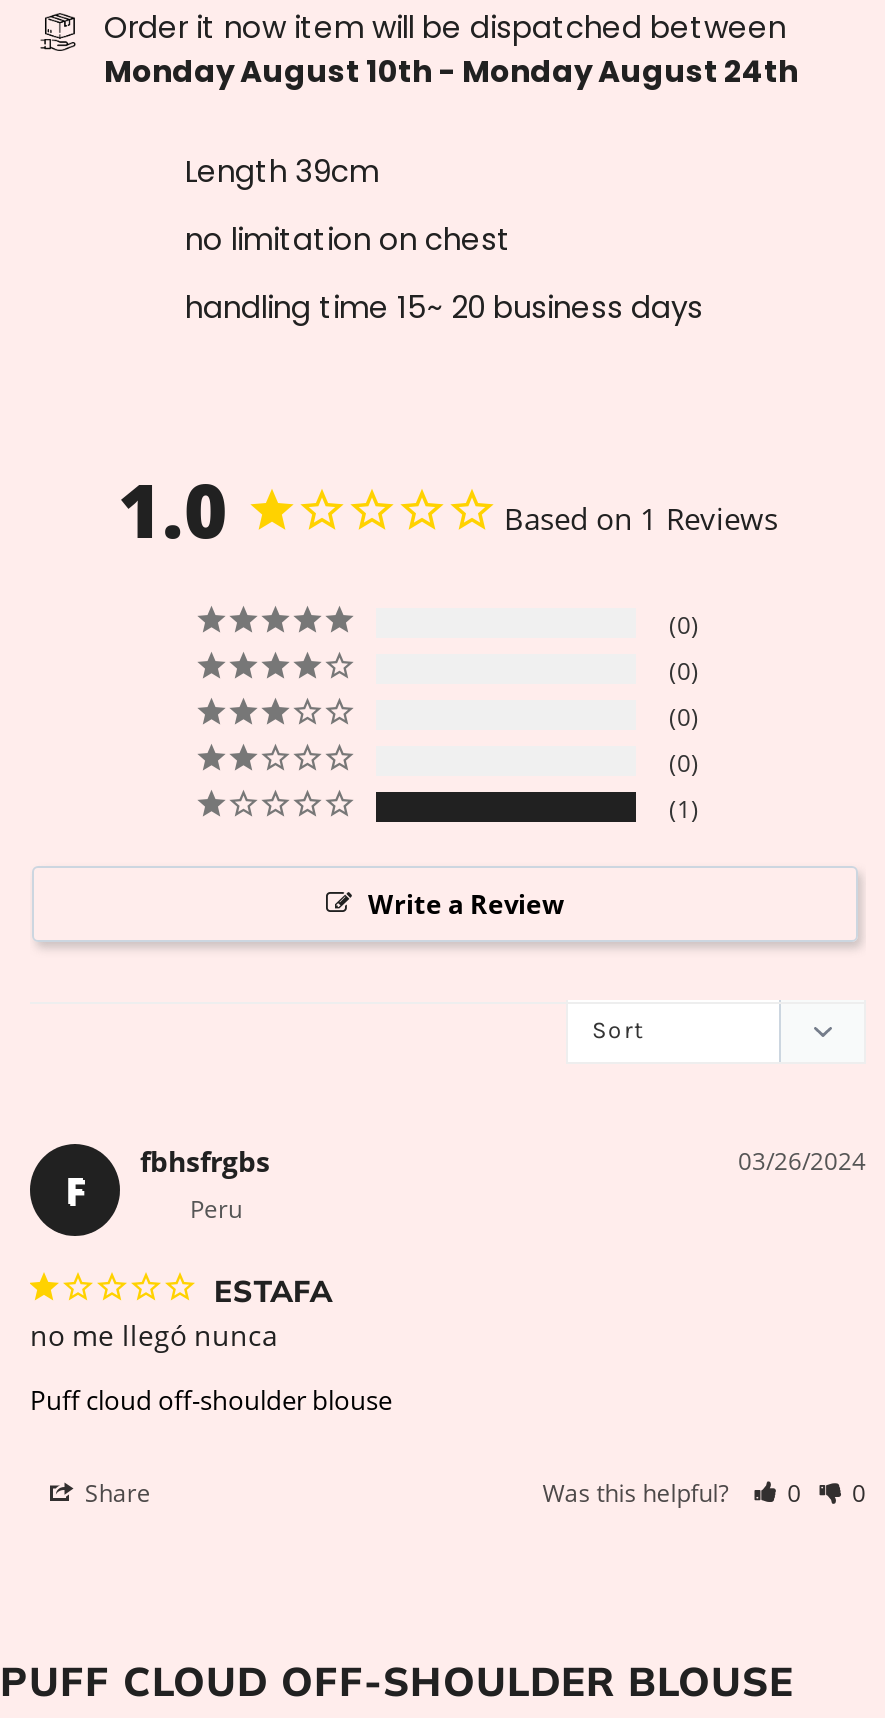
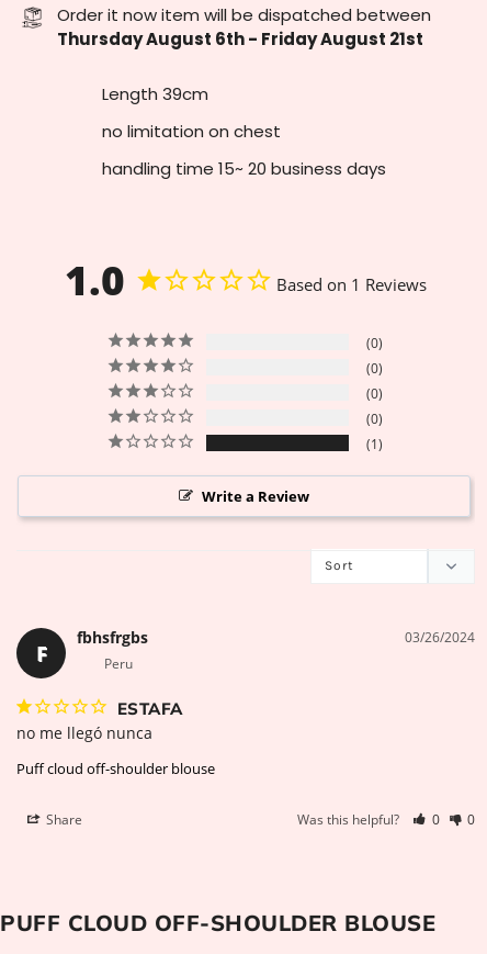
[104,49,798,91] Monday August 10th - Monday August 24th -> [57,27,423,50] Thursday August 6th - Friday August 21st

